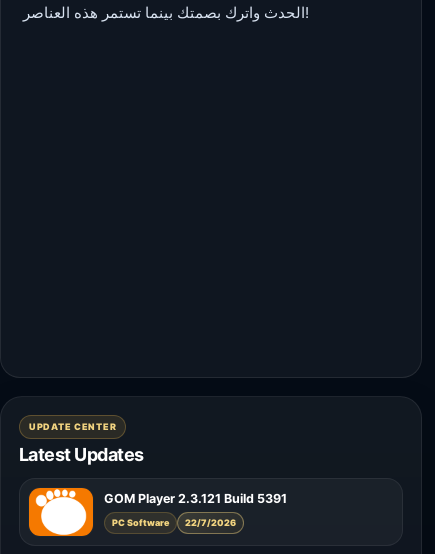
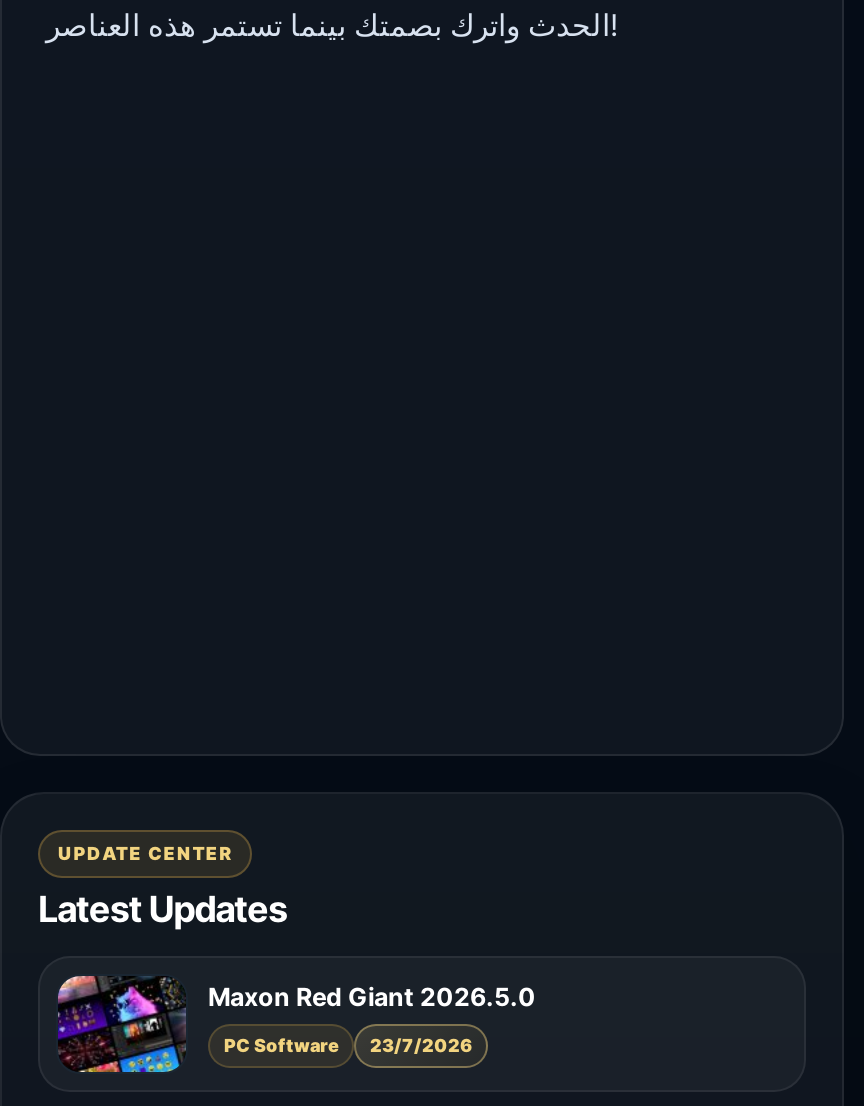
[28,487,287,537] [image] | GOM Player 2.3.121 Build 5391 -> [56,974,536,1074] [image] | Maxon Red Giant 2026.5.0
[112,517,236,528] PC Software 22/7/2026 -> [224,1034,472,1056] PC Software 23/7/2026

